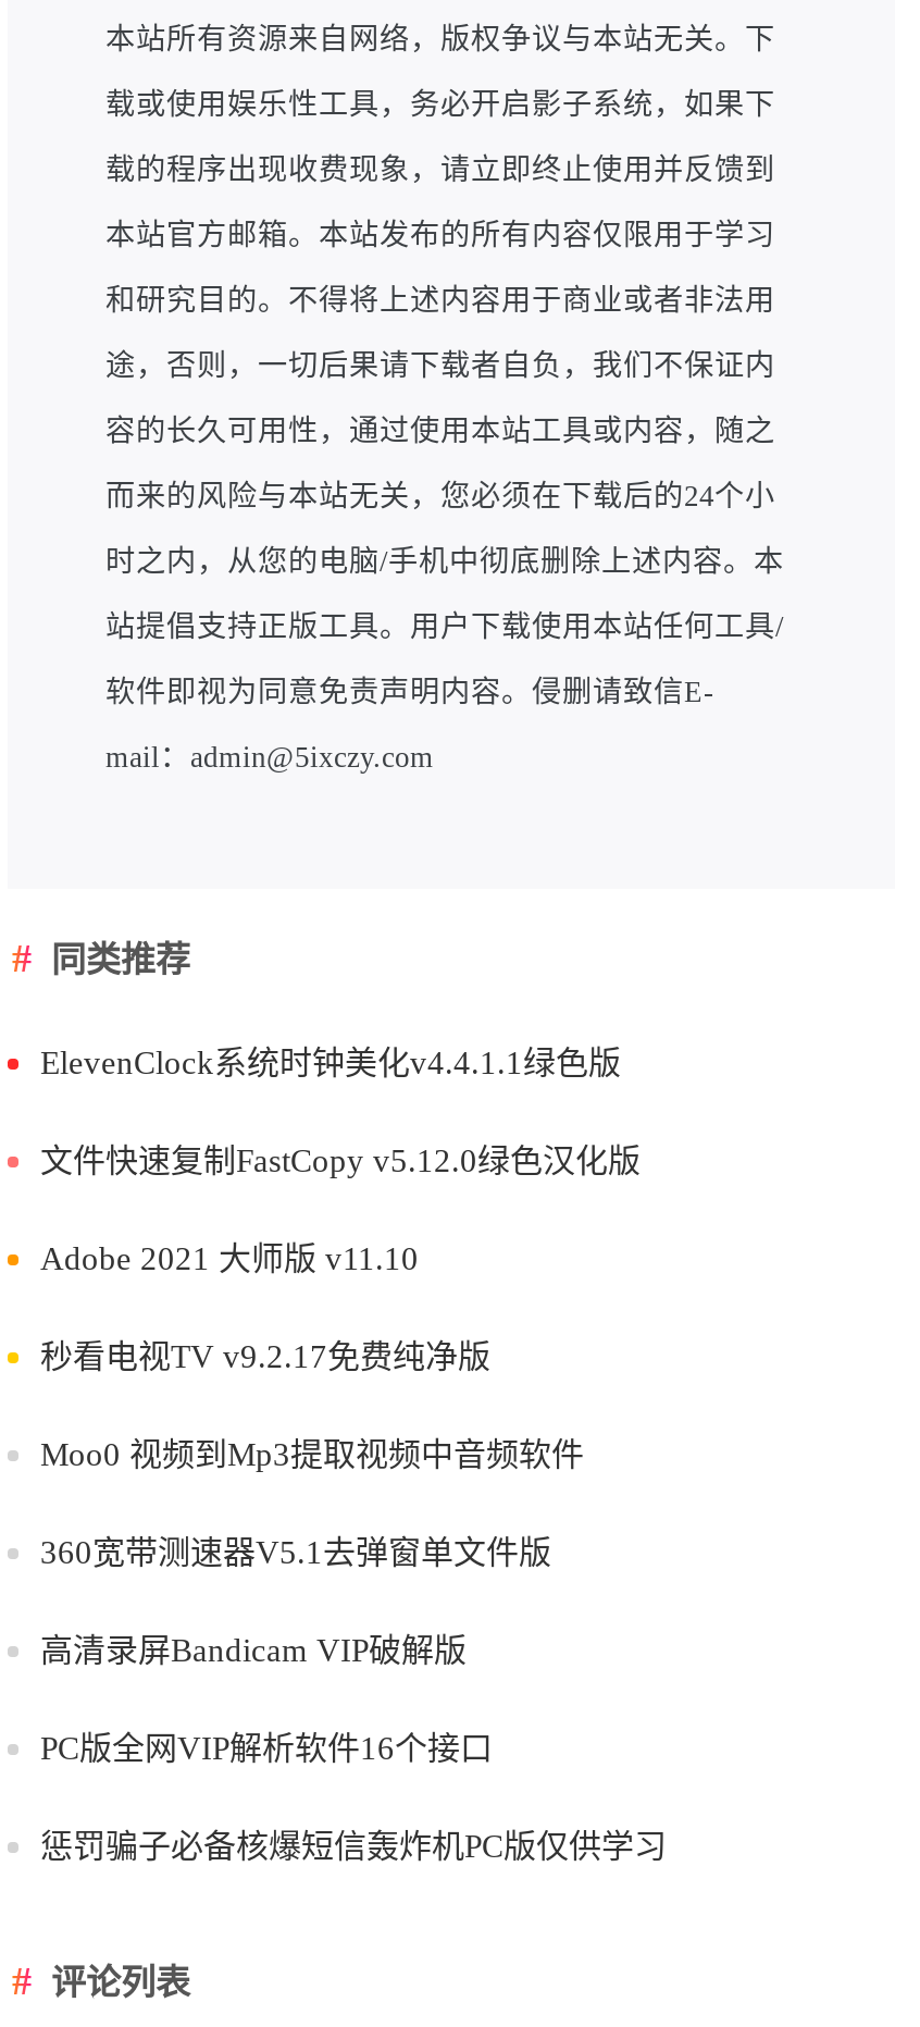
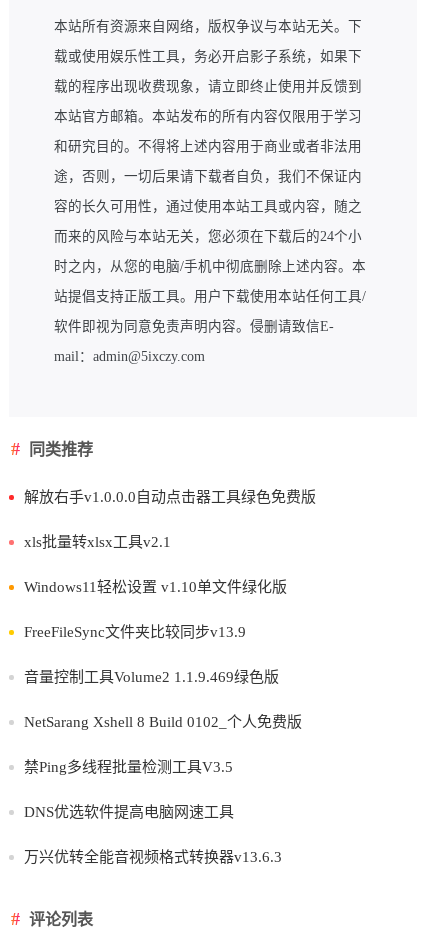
[40,1045,621,1079] ElevenClock系统时钟美化v4.4.1.1绿色版 -> [24,488,316,504] 解放右手v1.0.0.0自动点击器工具绿色免费版
[40,1142,641,1177] 文件快速复制FastCopy v5.12.0绿色汉化版 -> [24,533,171,549] xls批量转xlsx工具v2.1
[40,1240,419,1275] Adobe 2021 大师版 v11.10 -> [24,578,287,594] Windows11轻松设置 v1.10单文件绿化版
[40,1338,490,1373] 秒看电视TV v9.2.17免费纯净版 -> [24,623,246,639] FreeFileSync文件夹比较同步v13.9
[40,1436,584,1471] Moo0 视频到Mp3提取视频中音频软件 -> [24,668,279,684] 音量控制工具Volume2 1.1.9.469绿色版
[40,1534,551,1569] 360宽带测速器V5.1去弹窗单文件版 -> [24,713,302,729] NetSarang Xshell 8 Build 0102_个人免费版
[40,1632,467,1667] 高清录屏Bandicam VIP破解版 -> [24,758,233,774] 禁Ping多线程批量检测工具V3.5
[40,1730,493,1765] PC版全网VIP解析软件16个接口 -> [24,803,234,819] DNS优选软件提高电脑网速工具
[40,1828,667,1863] 惩罚骗子必备核爆短信轰炸机PC版仅供学习 -> [24,848,282,864] 万兴优转全能音视频格式转换器v13.6.3

